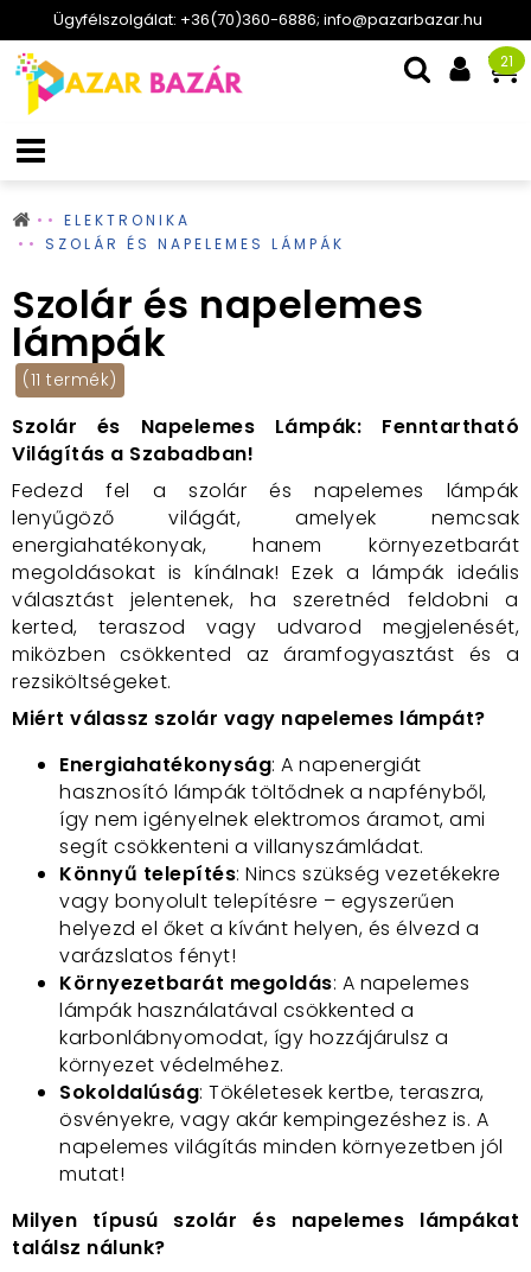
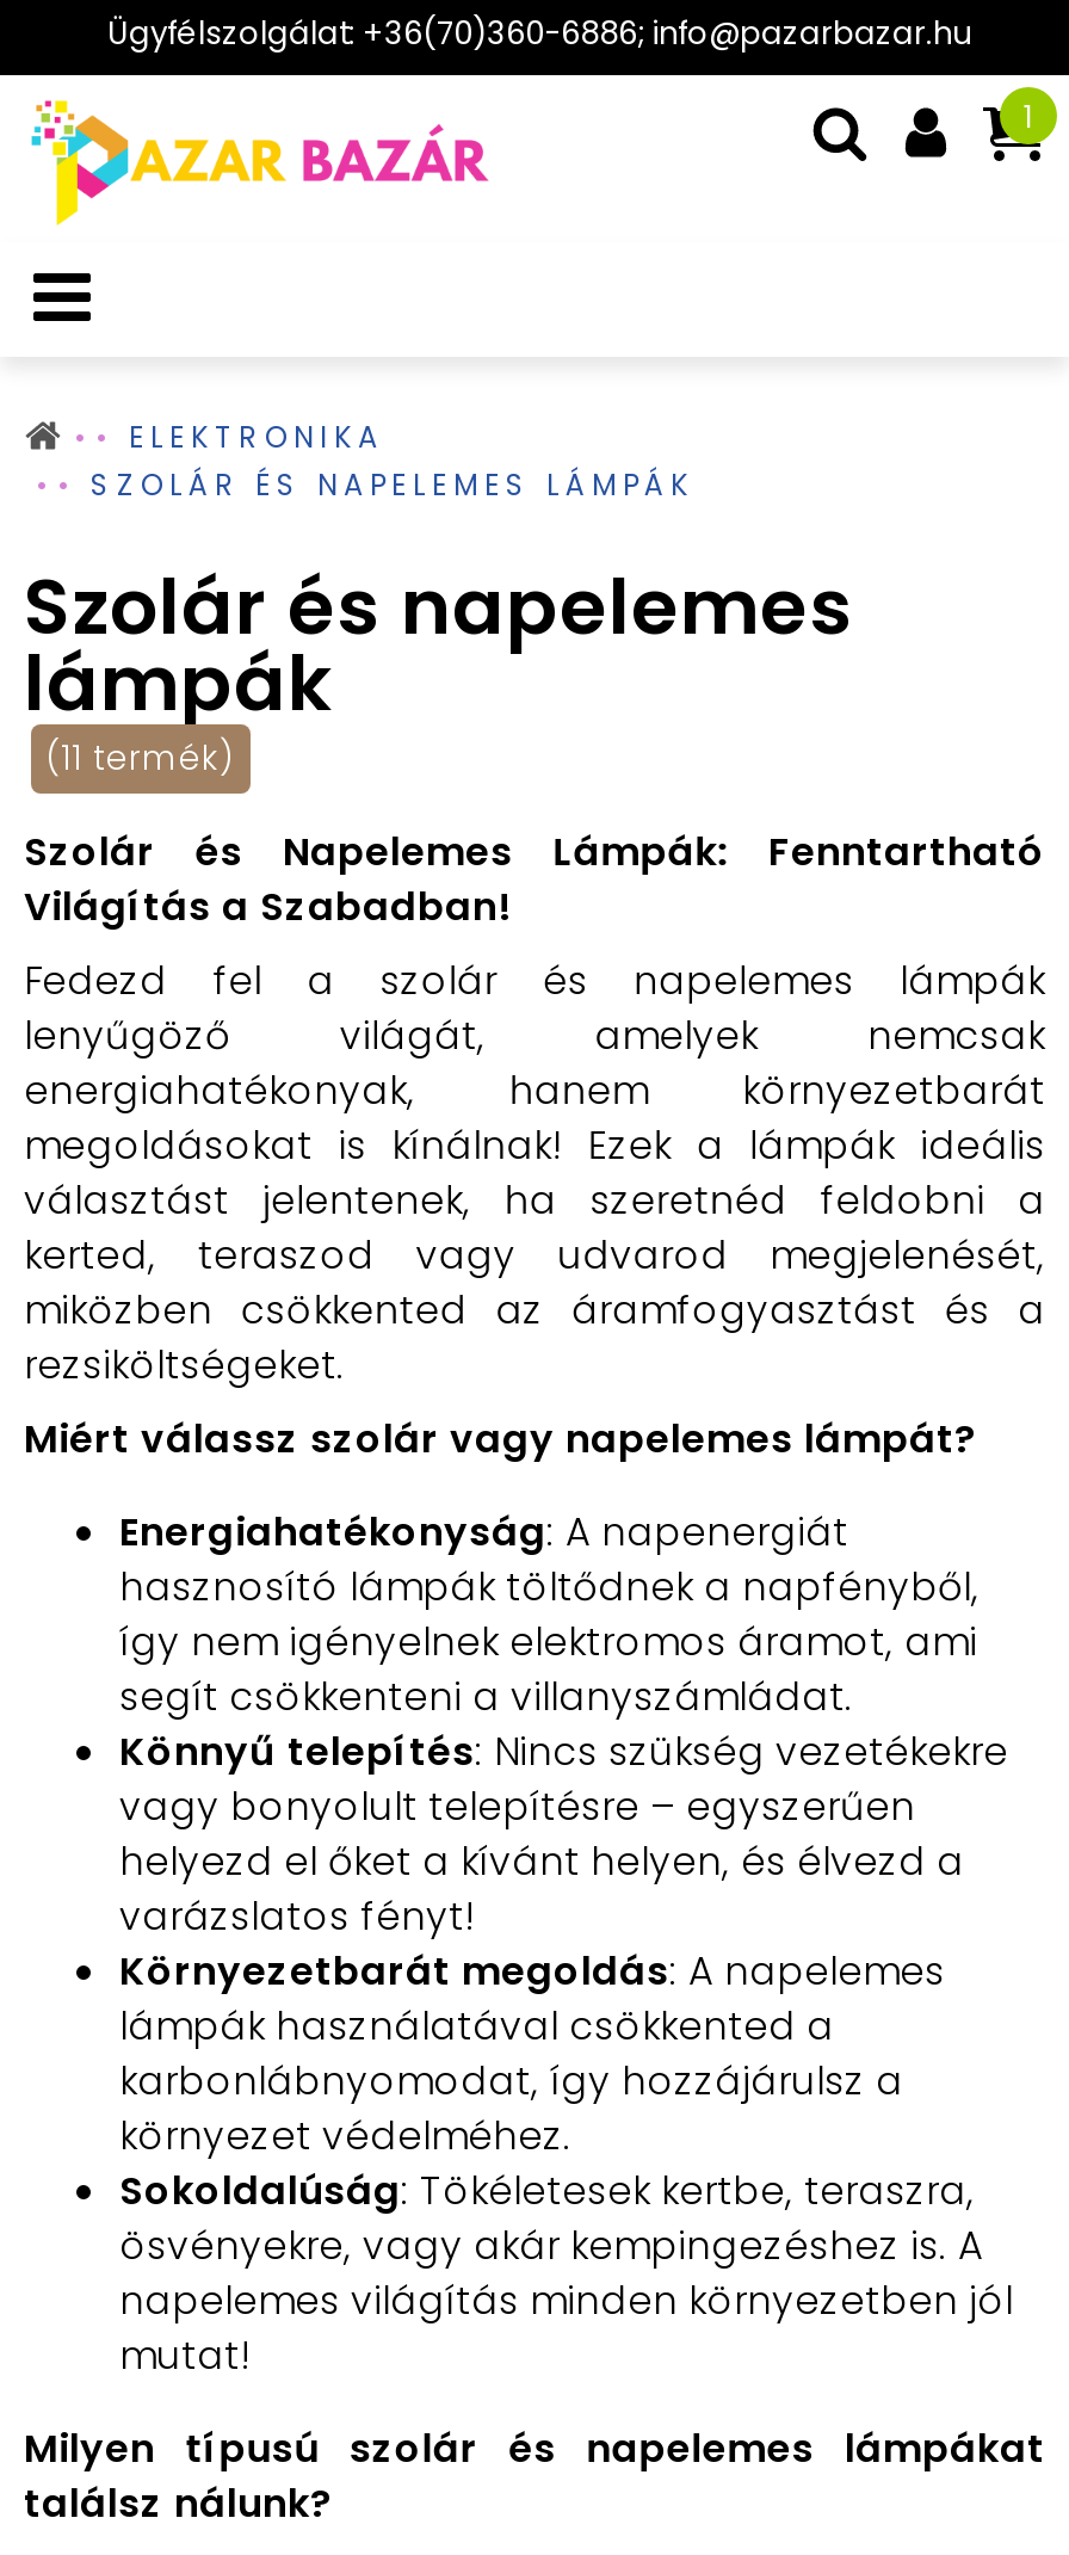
[500,51,513,71] 21 -> [1024,97,1033,137] 1

